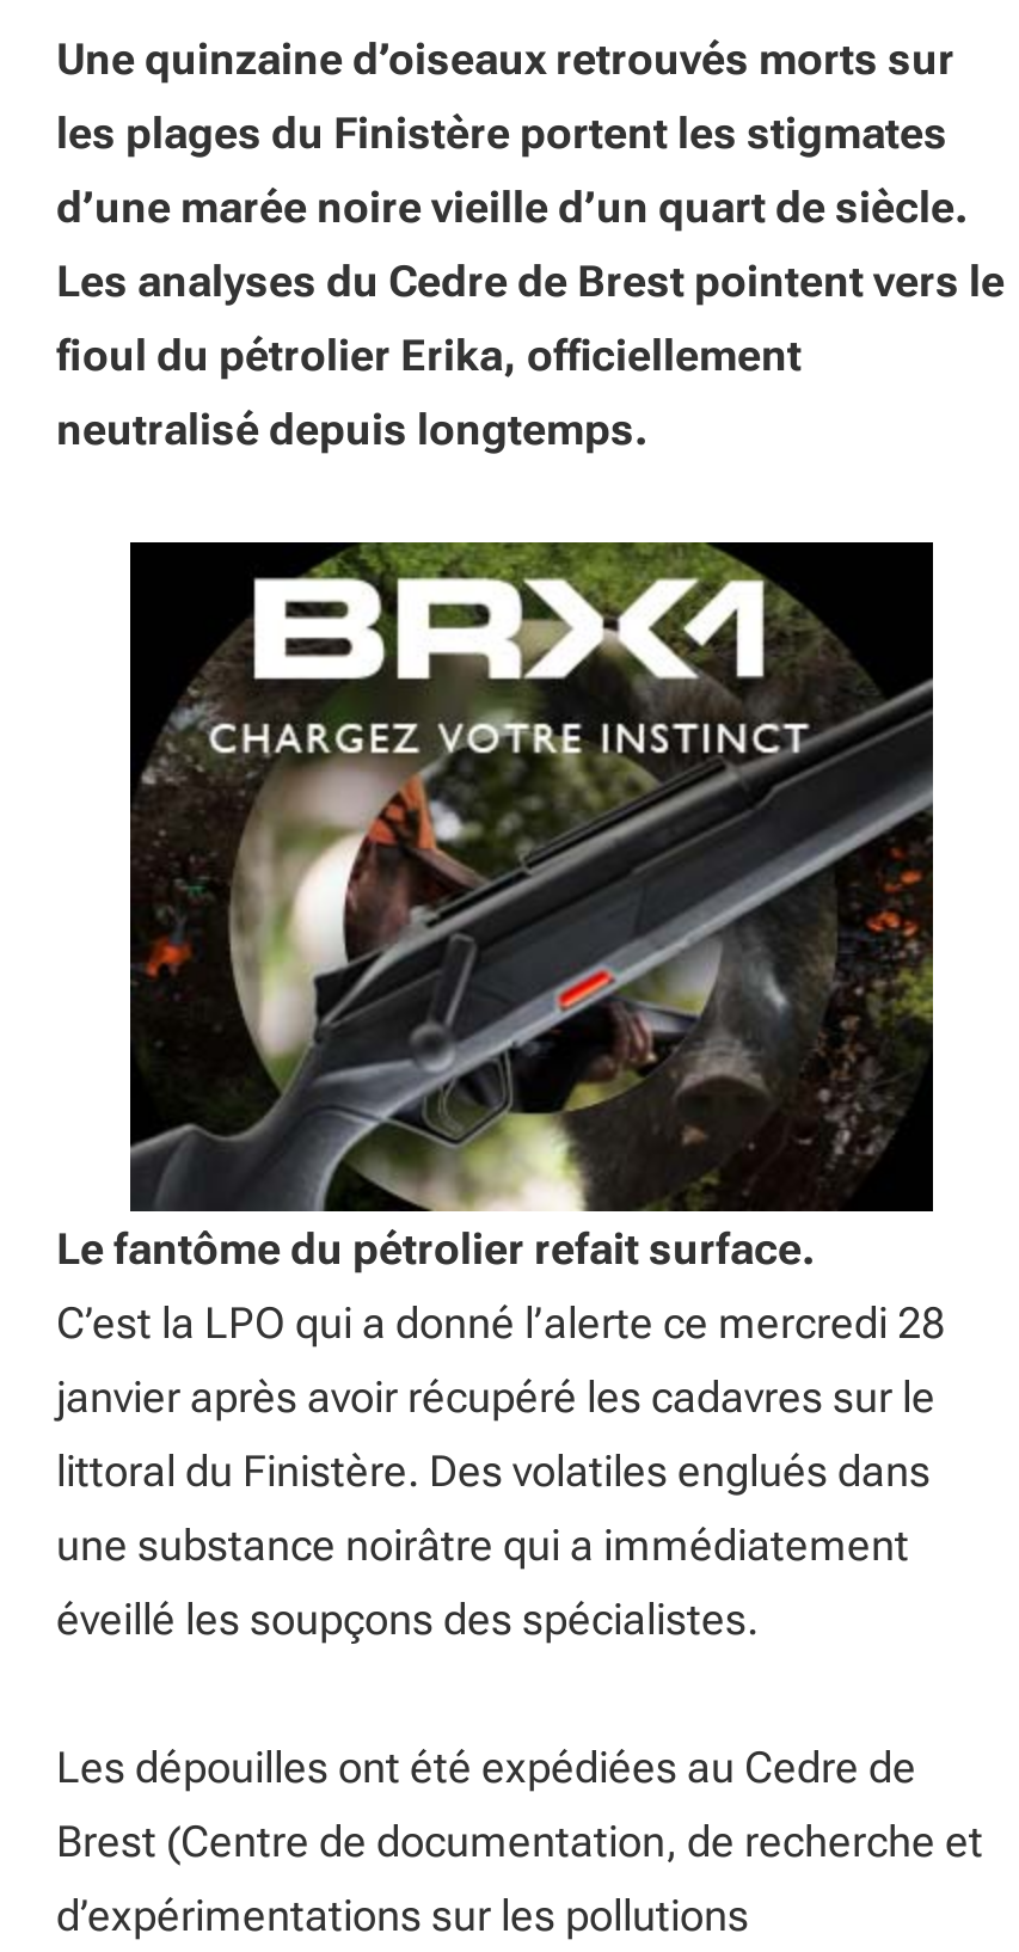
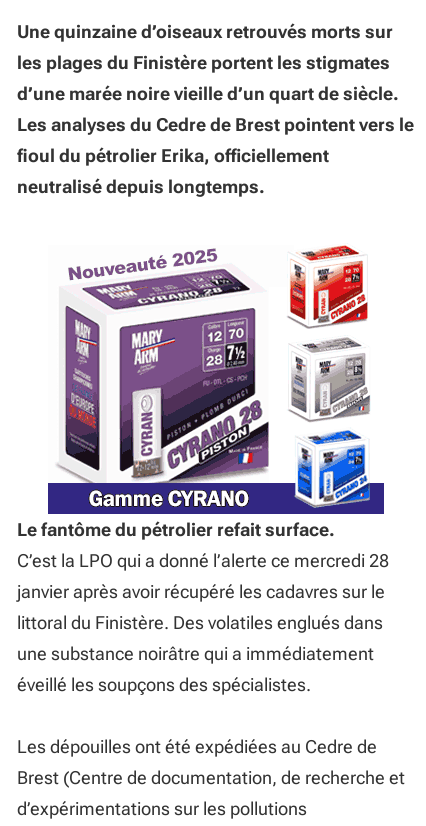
[128,540,935,1214] [image] -> [47,234,385,515] [image]

